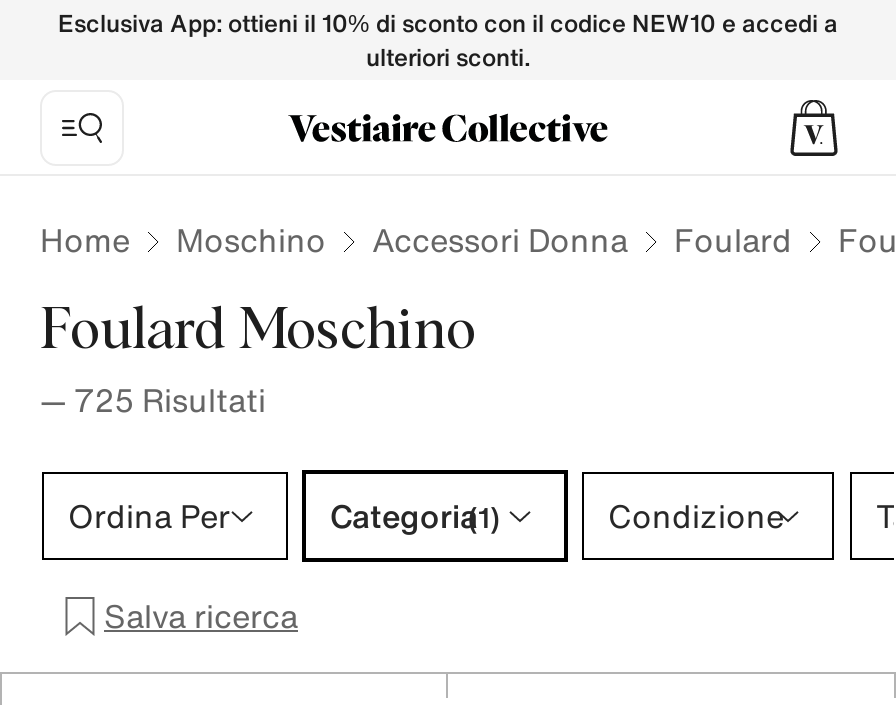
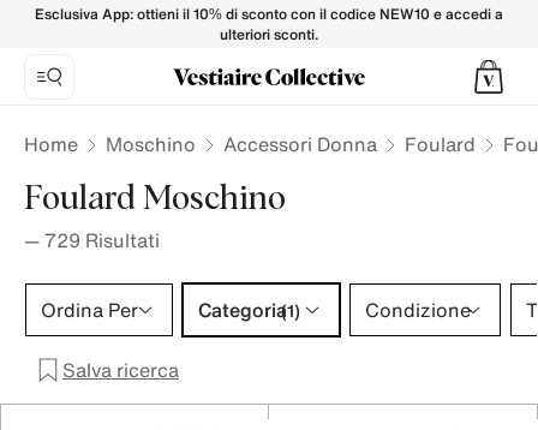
[40,376,266,424] — 725 Risultati -> [24,226,160,255] — 729 Risultati

